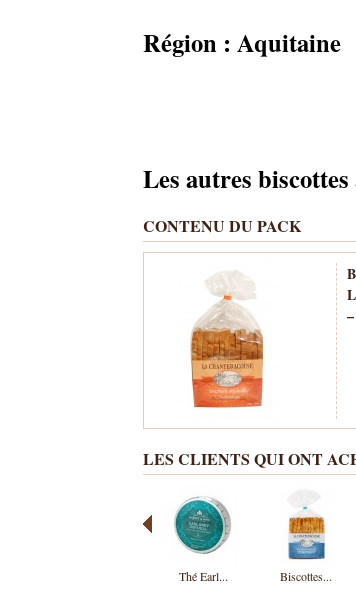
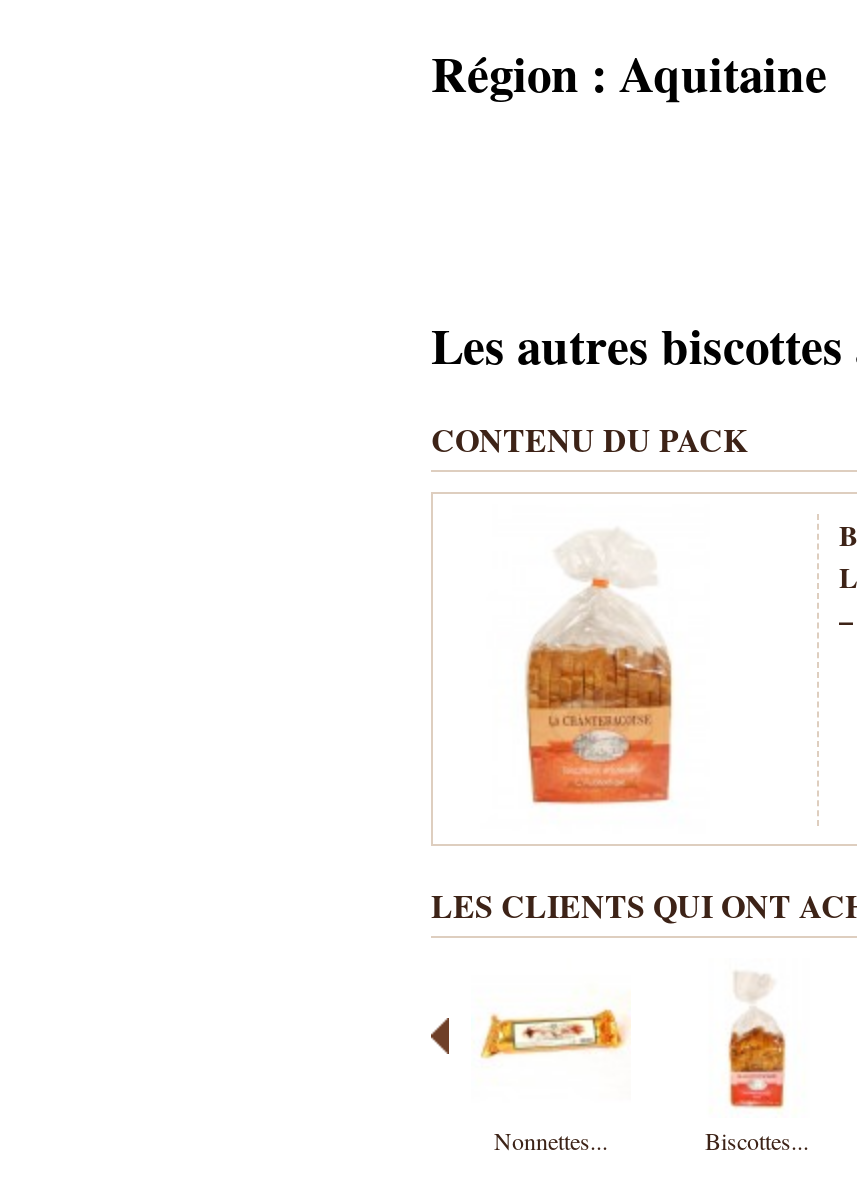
[169,496,241,584] [image] | Thé Earl... -> [479,982,629,1156] [image] | Nonnettes...
[287,497,326,560] [image] -> [721,980,795,1110] [image]

